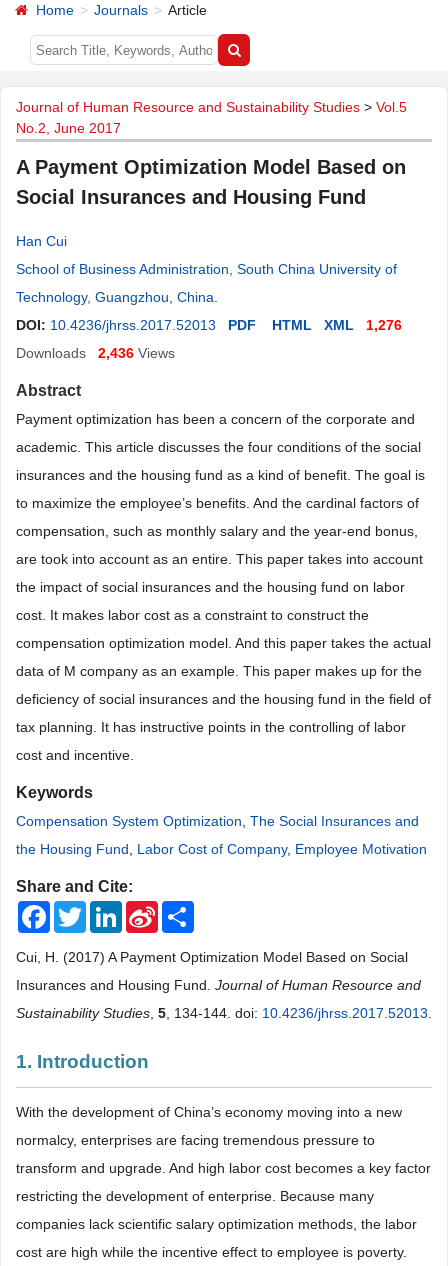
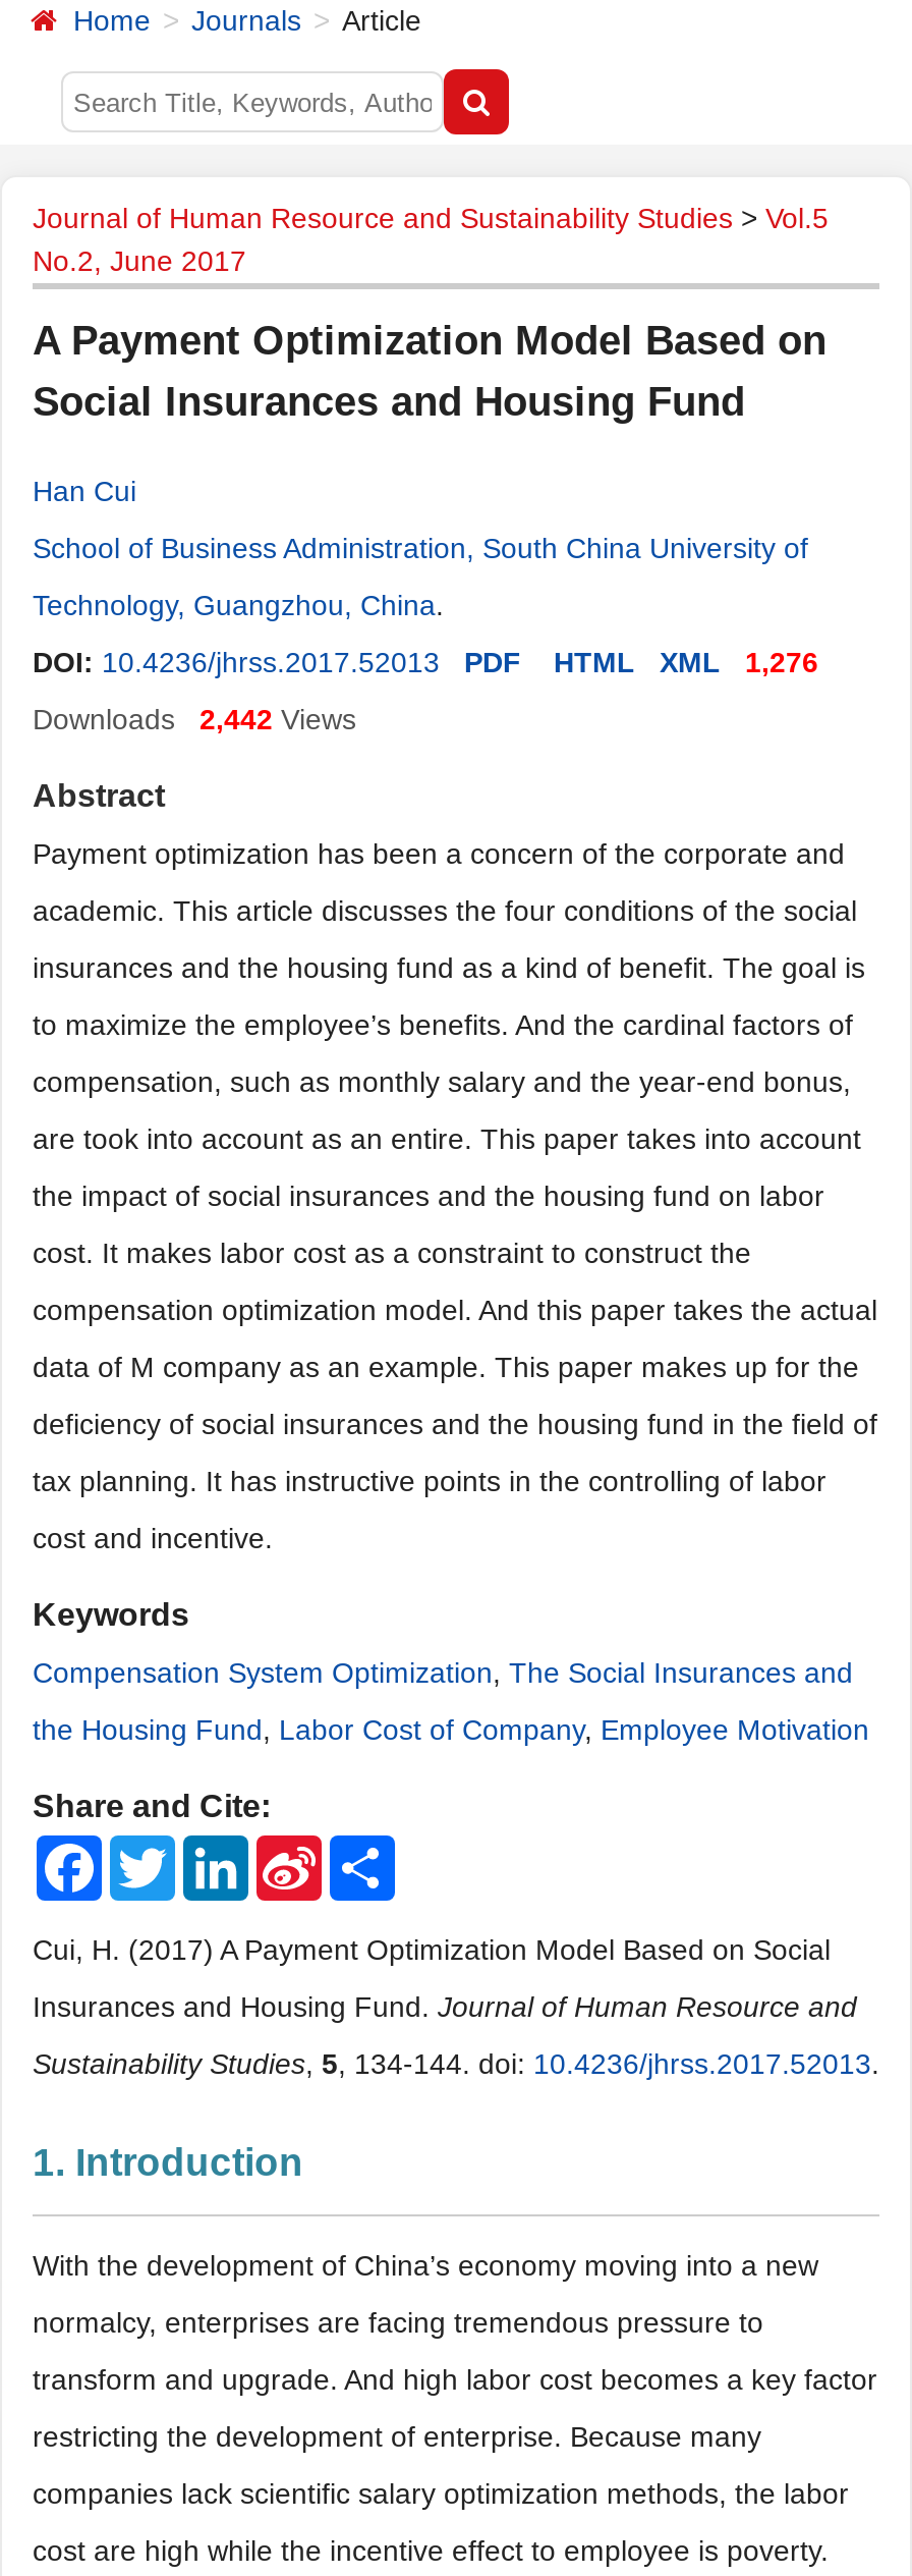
[16,345,175,361] Downloads 2,436 Views -> [33,703,356,735] Downloads 2,442 Views

